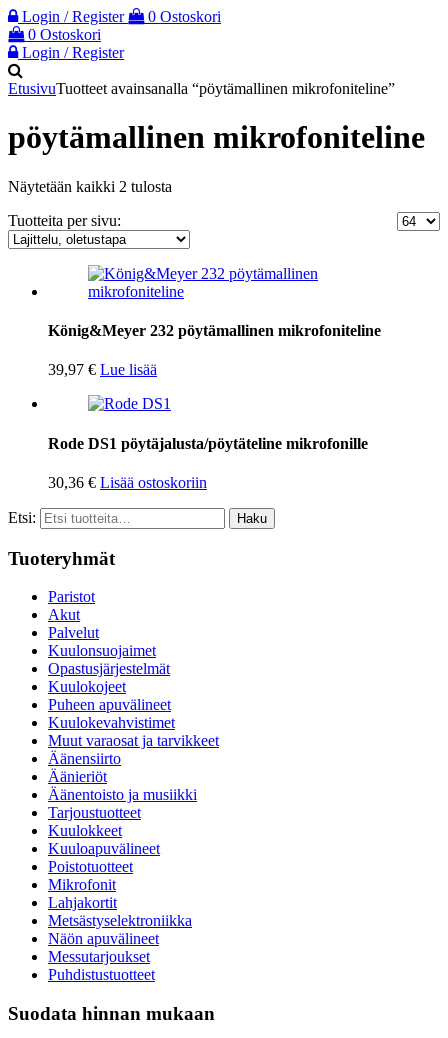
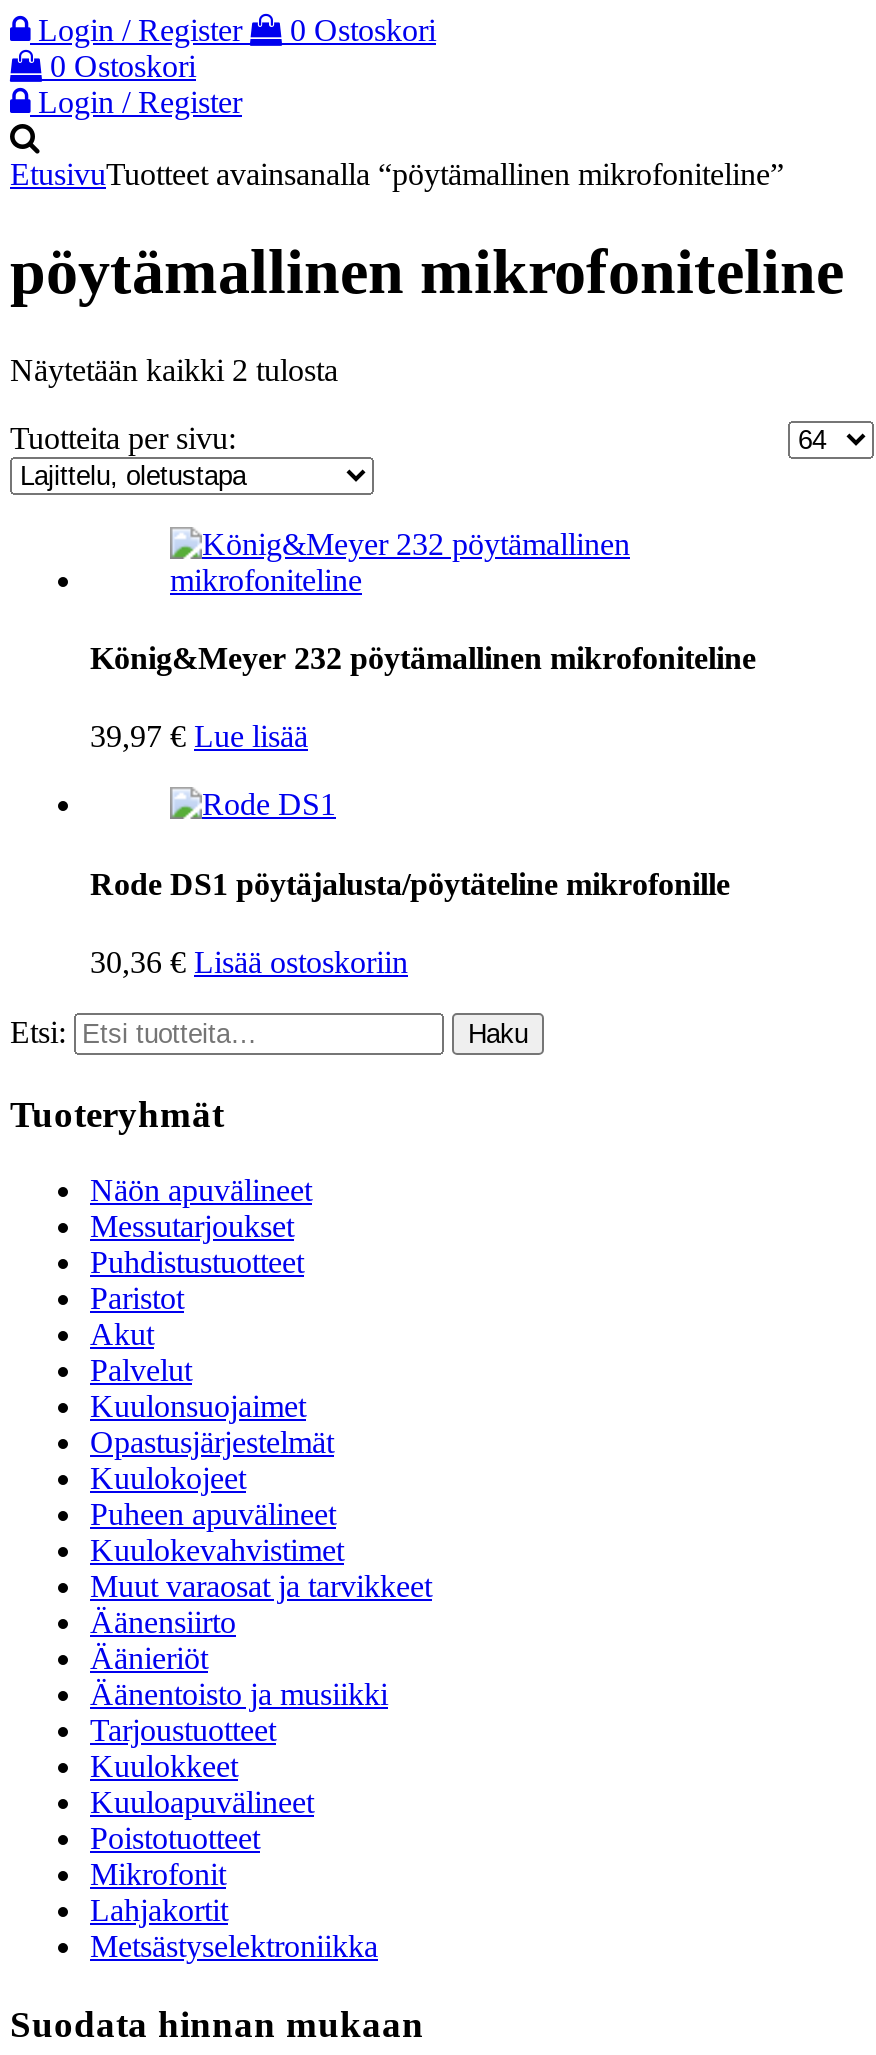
moved [48,588,219,929] -> [90,1282,432,1964]: Paristot | Akut | Palvelut | ... | Lahjakortit | Metsästyselektroniikka
moved [48,930,159,983] -> [90,1174,312,1280]: Näön apuvälineet | Messutarjoukset | Puhdistustuotteet

